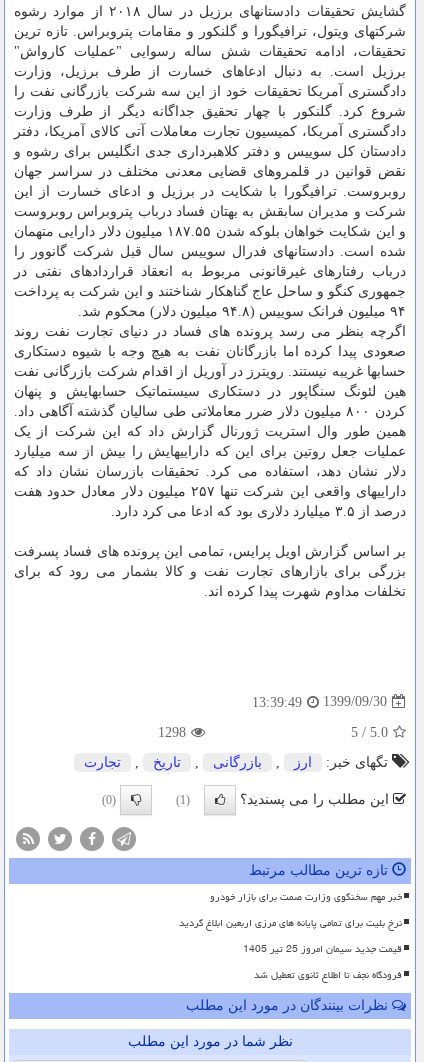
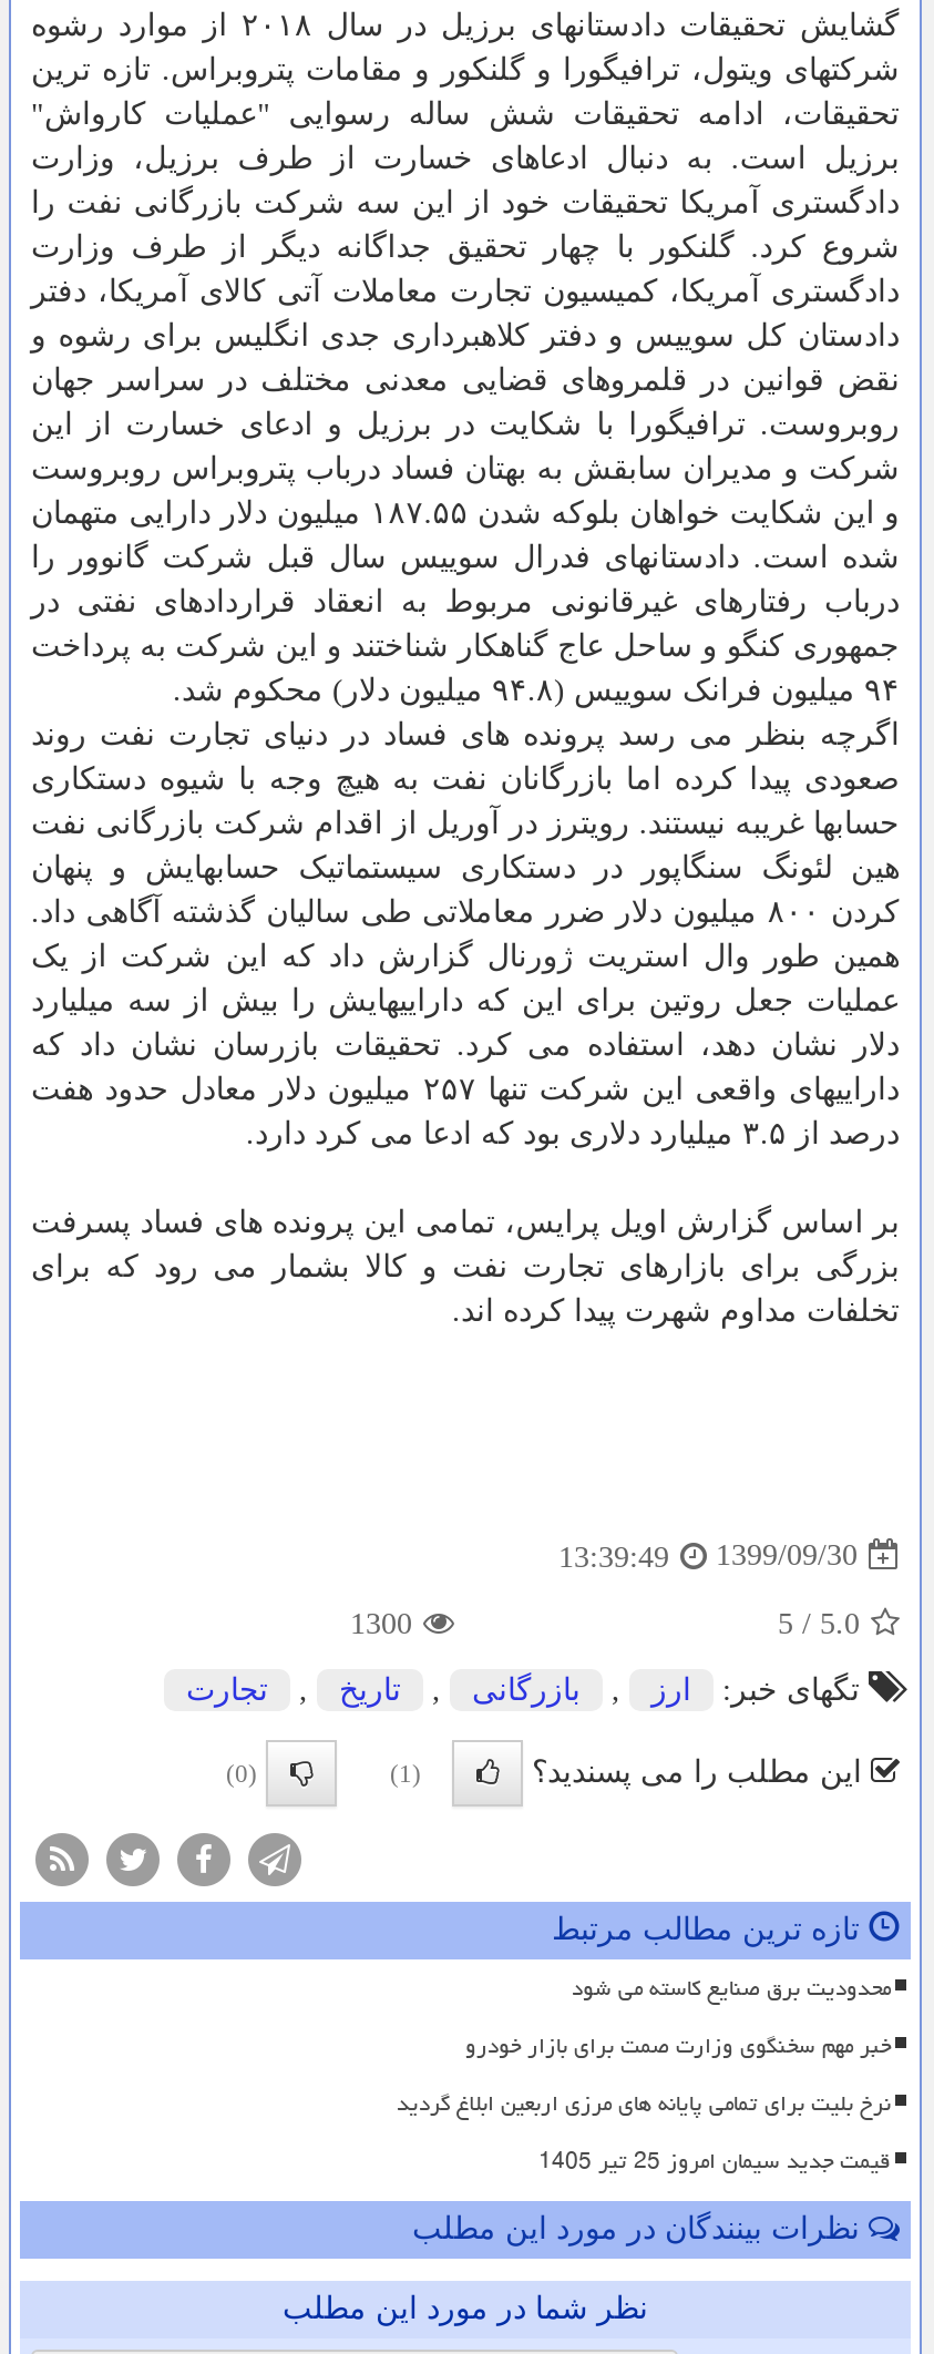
[158,725,186,740] 1298 -> [350,1607,412,1640] 1300
none -> [572,1966,891,2010] محدودیت برق صنایع کاسته می شود
moved [179,887,402,933] -> [397,2023,891,2125]: خبر مهم سخنگوی وزارت صمت برای بازار خودرو | نرخ بلیت برای تمامی پایانه های مرزی اربعین ابلاغ گردید
[254,965,402,985] فرودگاه نجف تا اطلاع ثانوی تعطیل شد -> none

